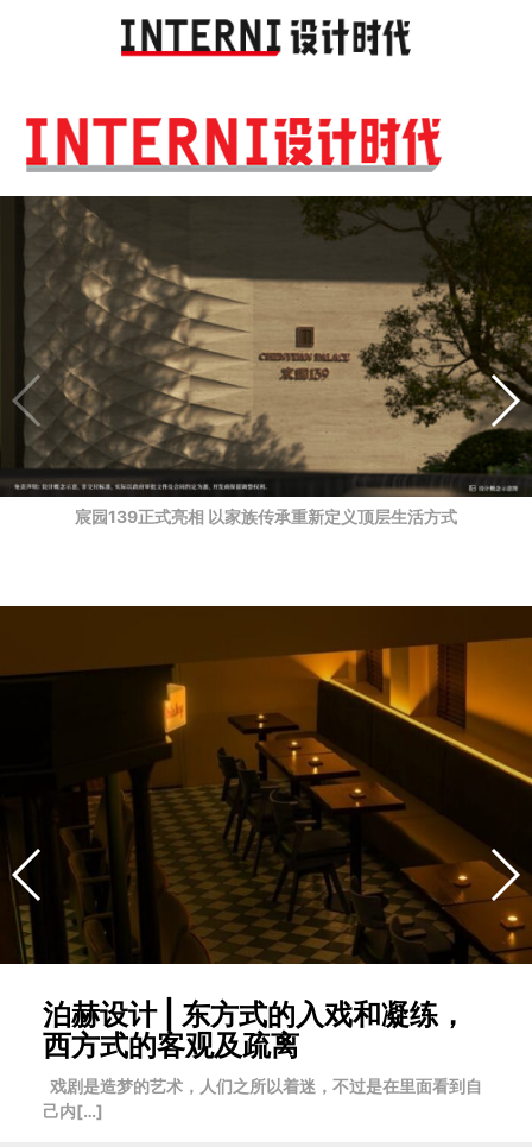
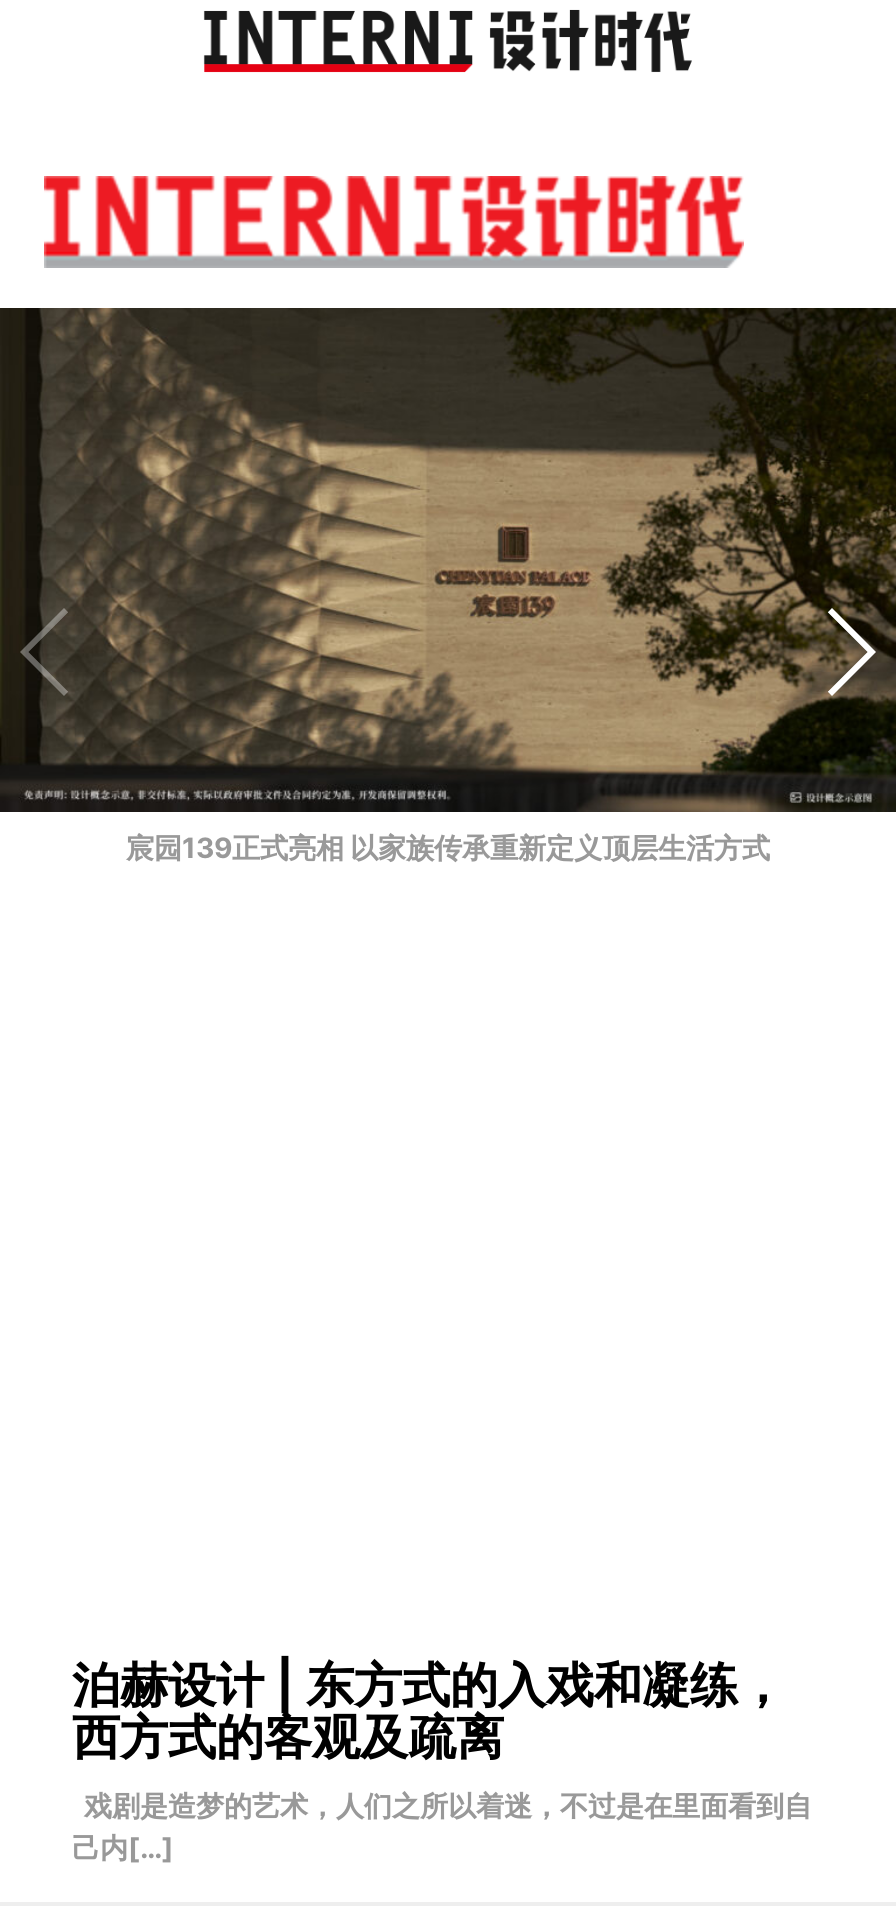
[4,605,528,965] [image] -> none

